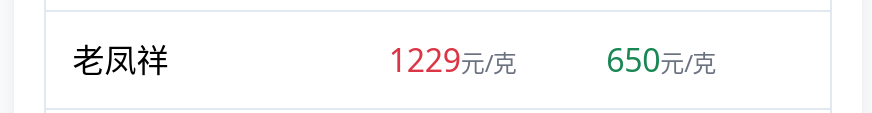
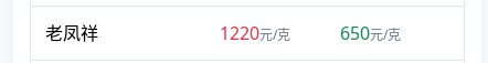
[389,38,517,82] 1229元/克 -> [220,21,291,45] 1220元/克

